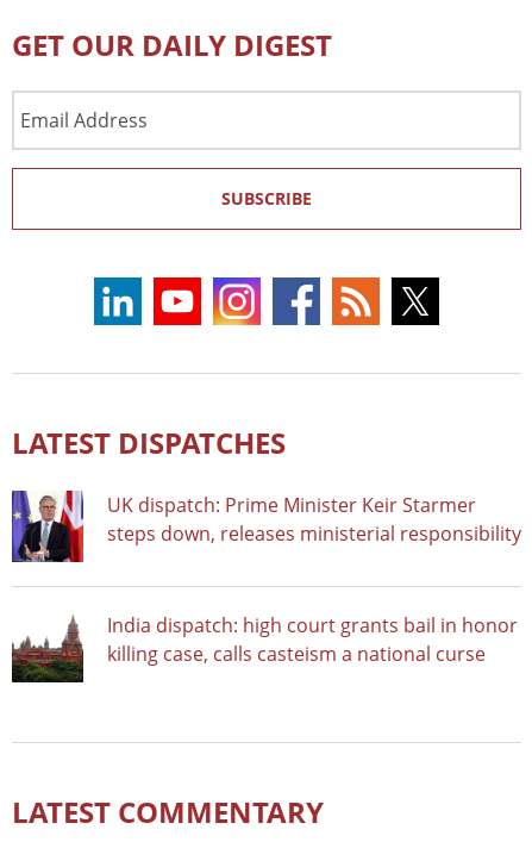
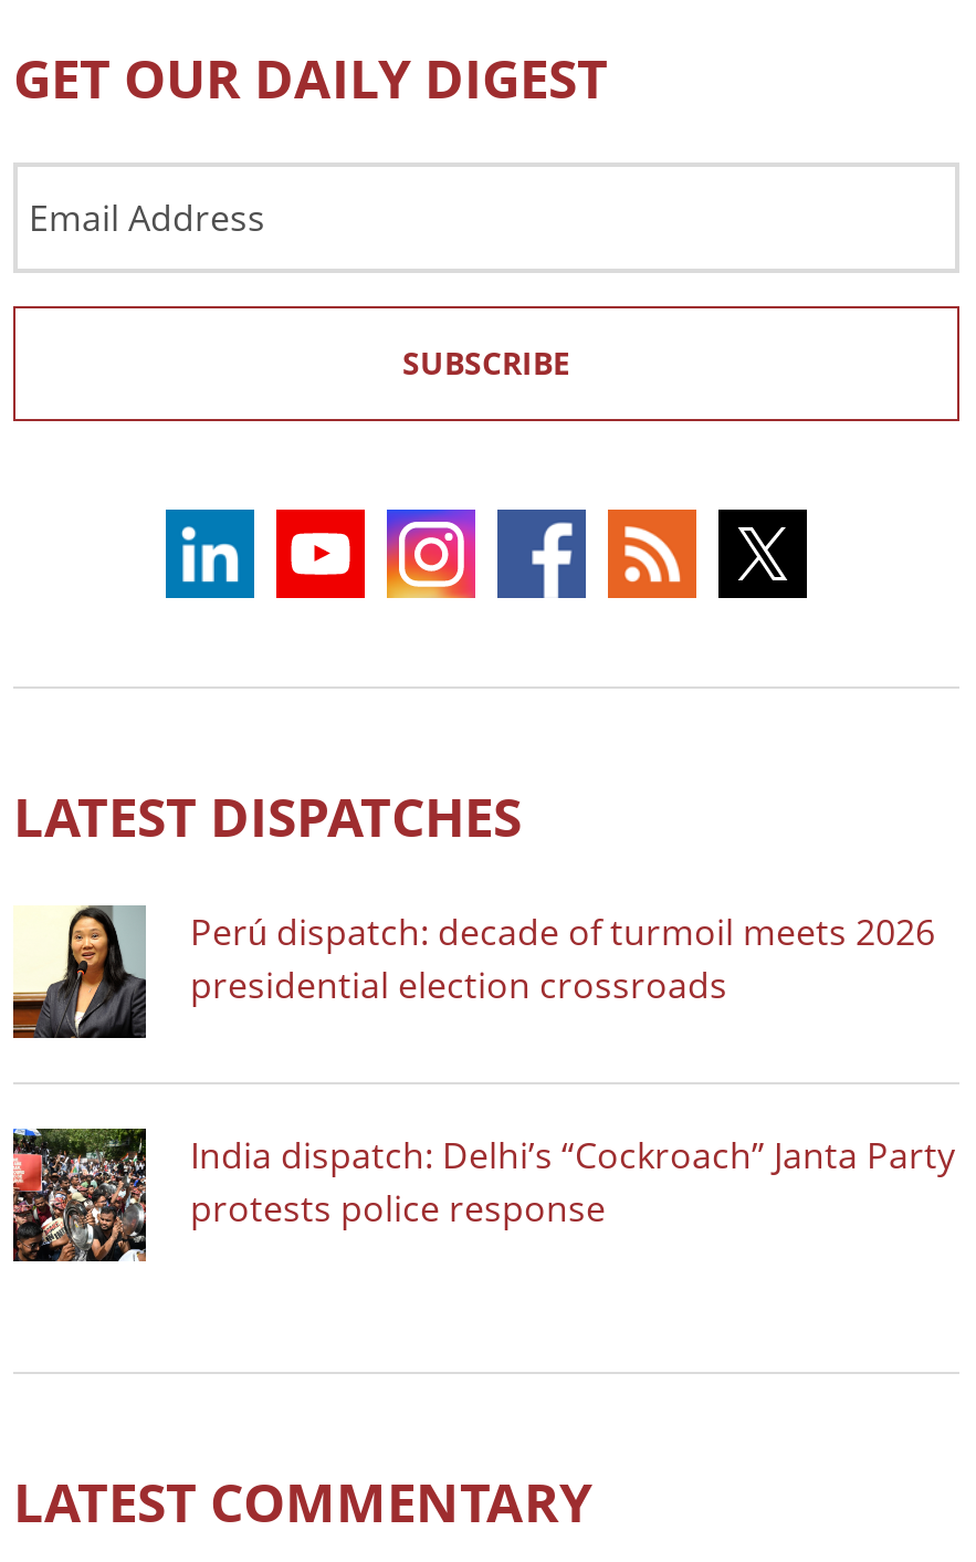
[11,489,521,563] [image] | UK dispatch: Prime Minister Keir Starmer | steps down, releases ministerial responsibility -> [11,903,935,1040] [image] | Perú dispatch: decade of turmoil meets 2026 | presidential election crossroads
[12,611,518,684] [image] | India dispatch: high court grants bail in honor | killing case, calls casteism a national curse -> [11,1126,955,1264] [image] | India dispatch: Delhi’s “Cockroach” Janta Party | protests police response

